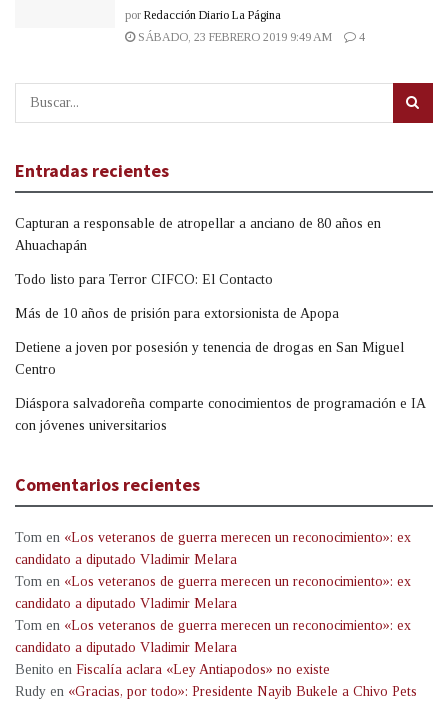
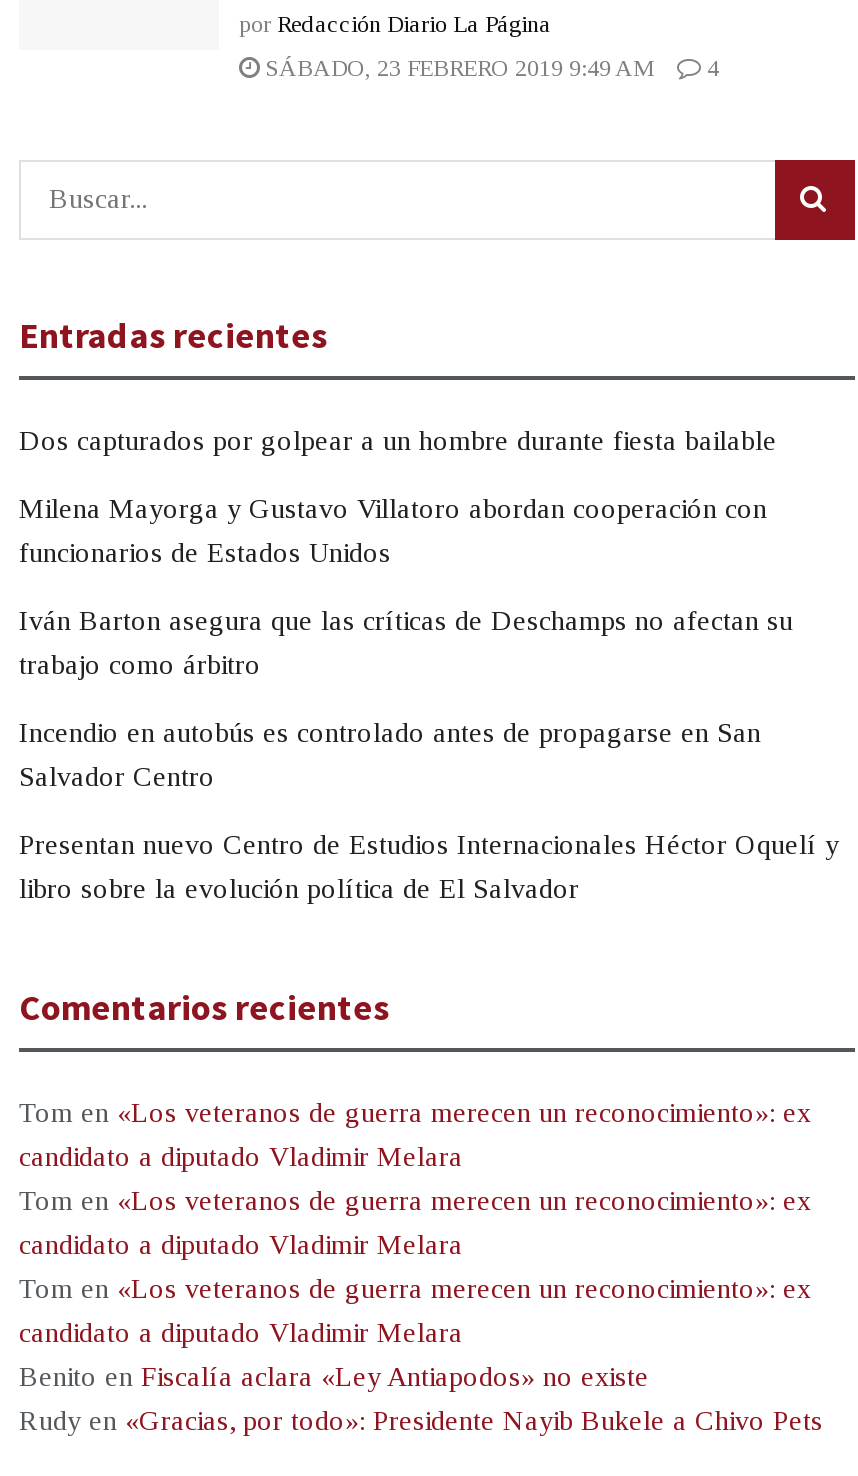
[15,216,425,433] Capturan a responsable de atropellar a anciano de 80 años en | Ahuachapán | Todo listo para Terror CIFCO: El Contacto | Más de 10 años de prisión para extorsionista de Apopa | Detiene a joven por posesión y tenencia de drogas en San Miguel | Centro | Diáspora salvadoreña comparte conocimientos de programación e IA | con jóvenes universitarios -> [19,425,839,903] Dos capturados por golpear a un hombre durante fiesta bailable | Milena Mayorga y Gustavo Villatoro abordan cooperación con | funcionarios de Estados Unidos | Iván Barton asegura que las críticas de Deschamps no afectan su | trabajo como árbitro | Incendio en autobús es controlado antes de propagarse en San | Salvador Centro | Presentan nuevo Centro de Estudios Internacionales Héctor Oquelí y | libro sobre la evolución política de El Salvador

